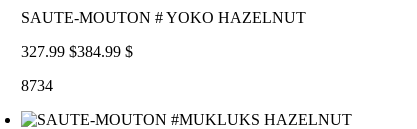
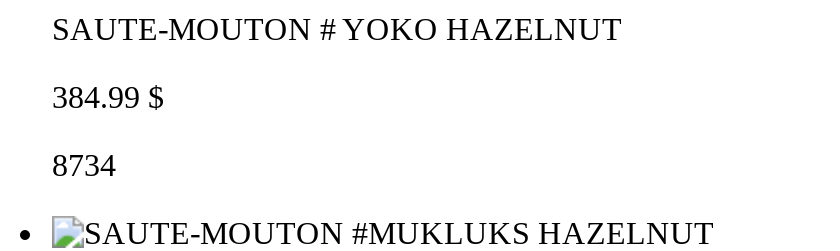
[21,43,133,60] 327.99 $384.99 $ -> [52,80,164,114] 384.99 $

